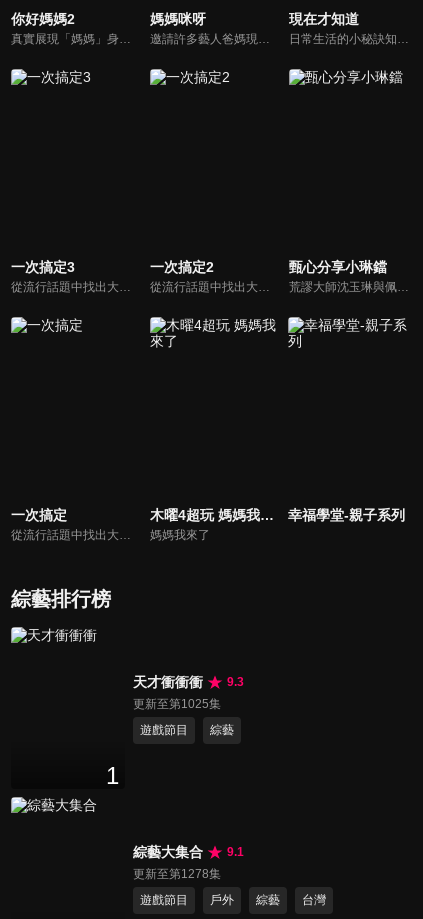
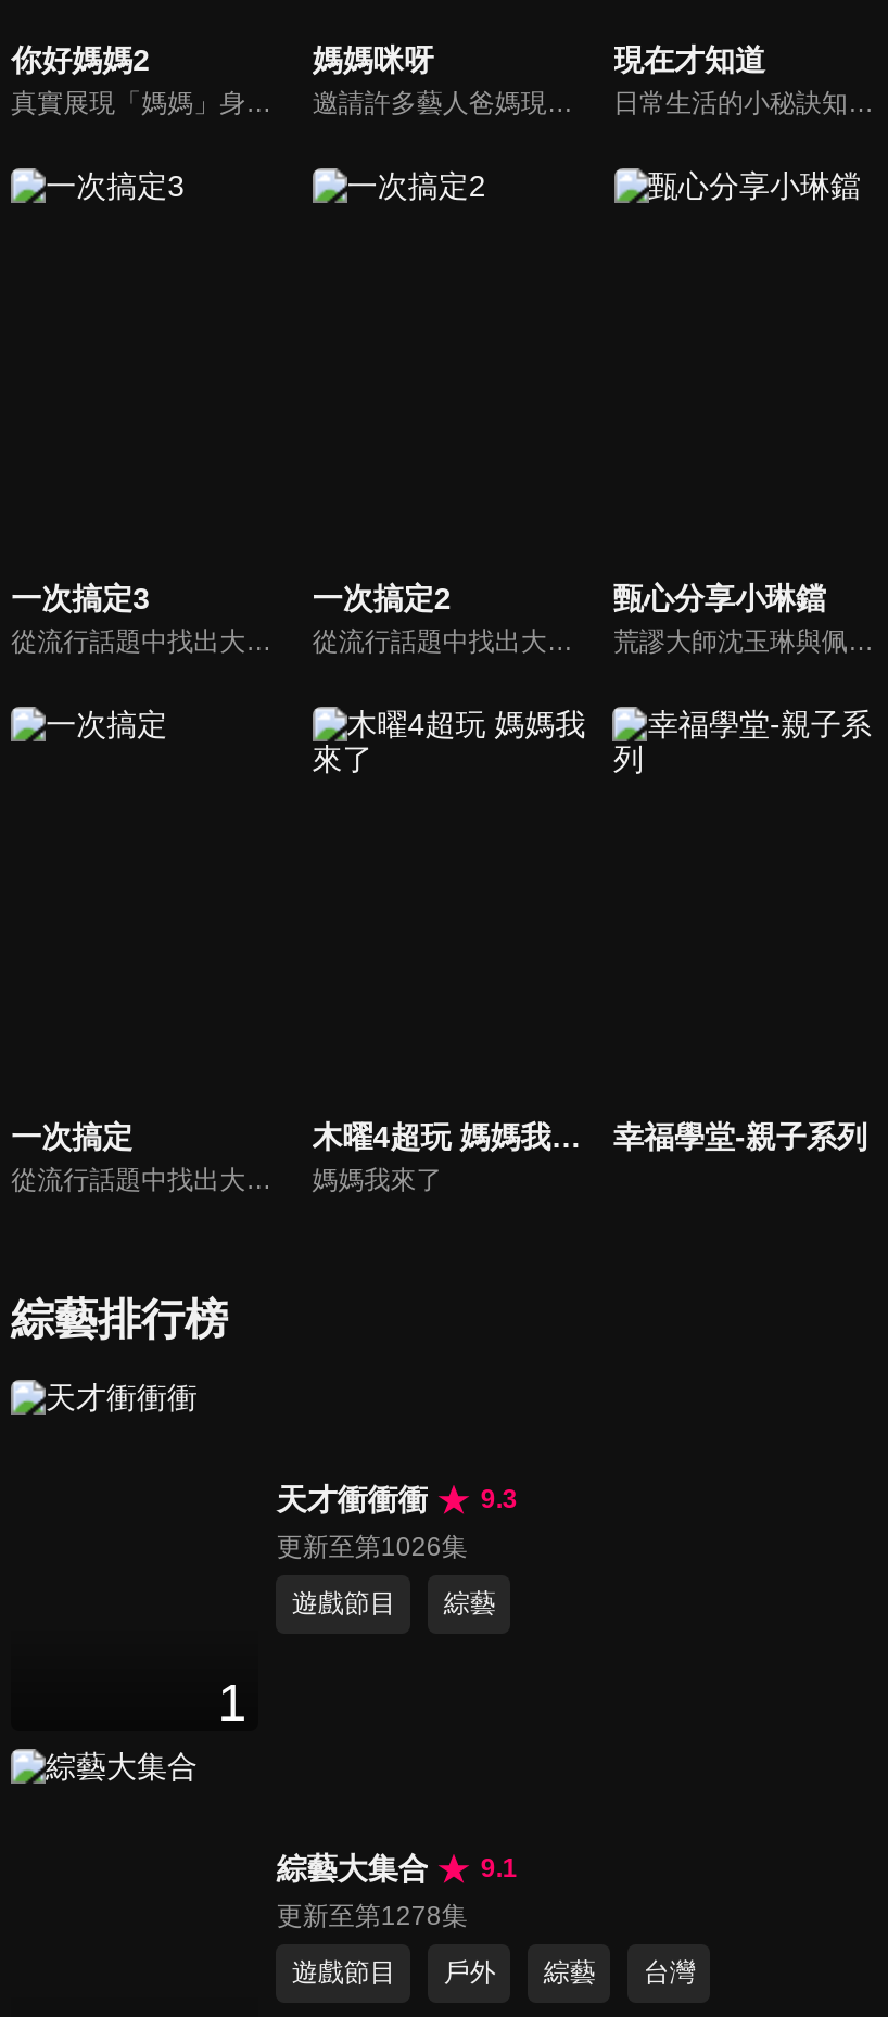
[133,697,221,711] 更新至第1025集 -> [277,1532,468,1563] 更新至第1026集

